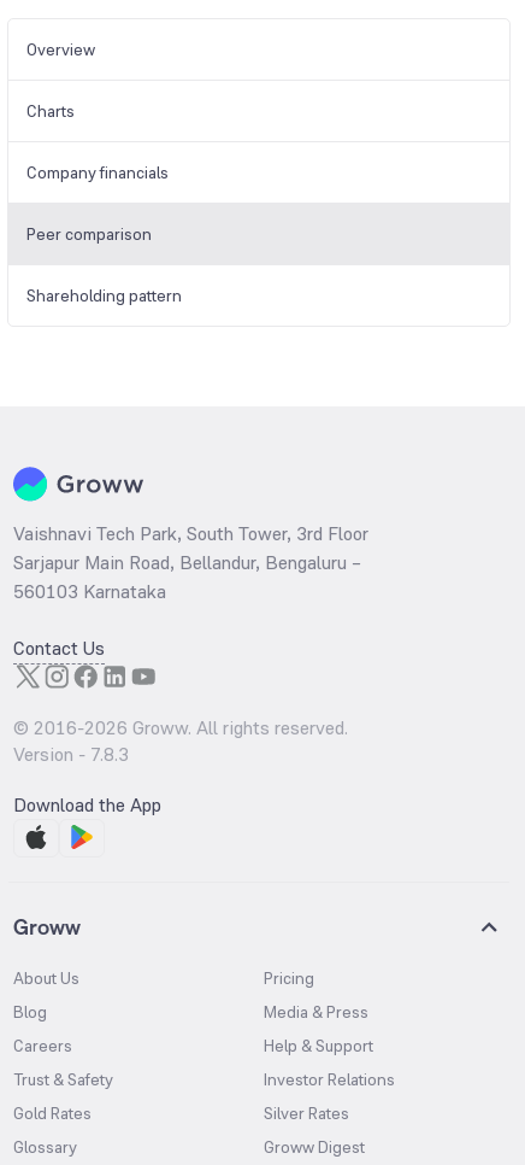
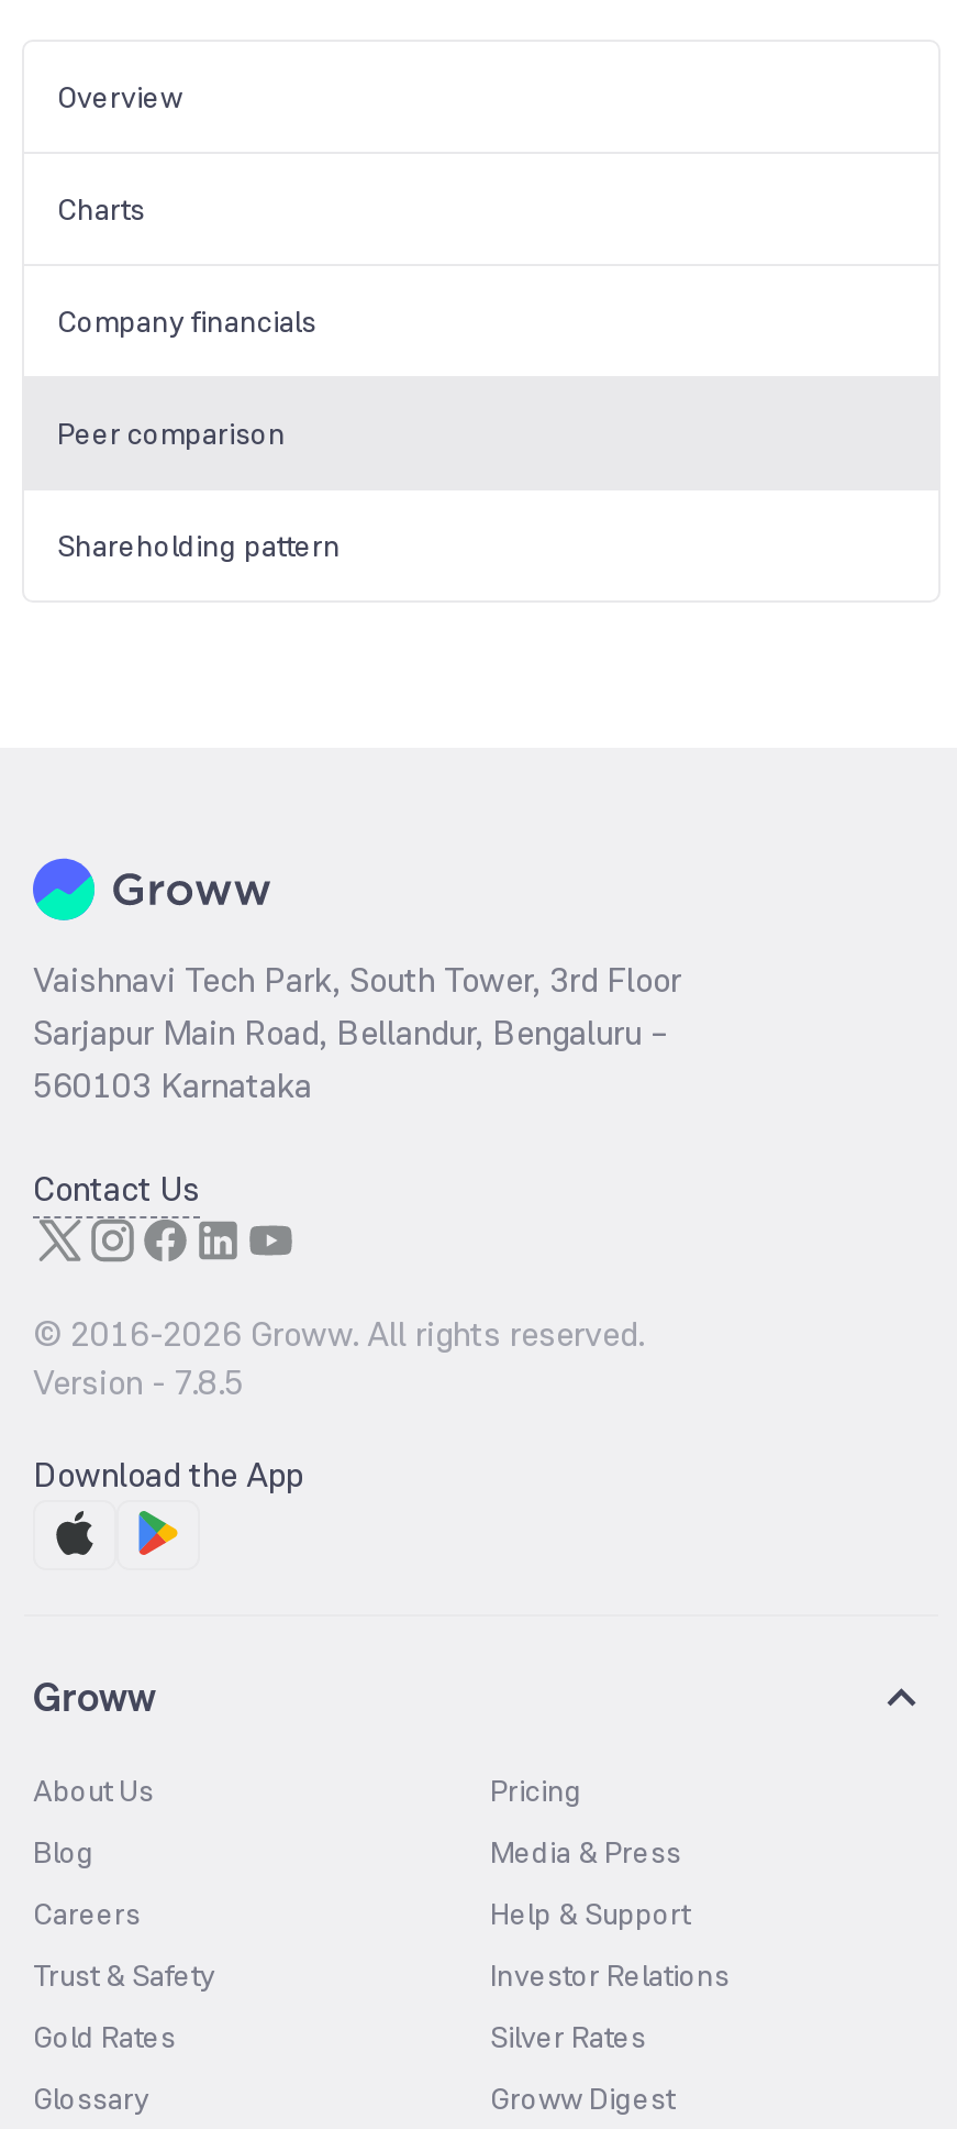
[13,742,129,767] Version - 7.8.3 -> [33,1359,244,1405] Version - 7.8.5

